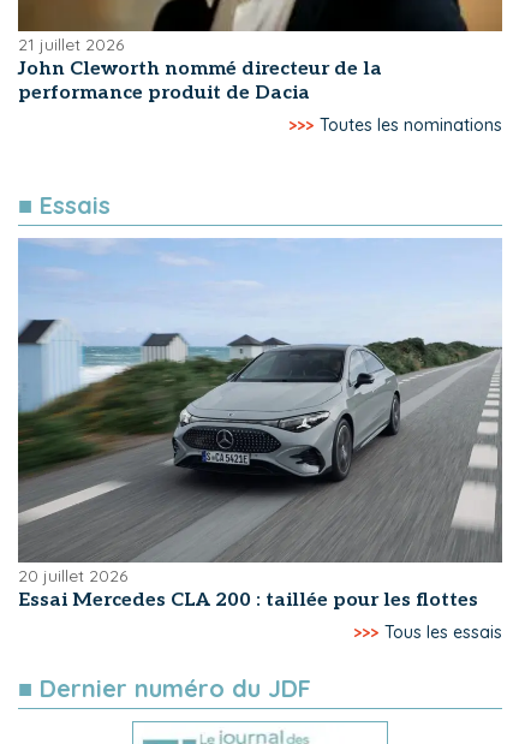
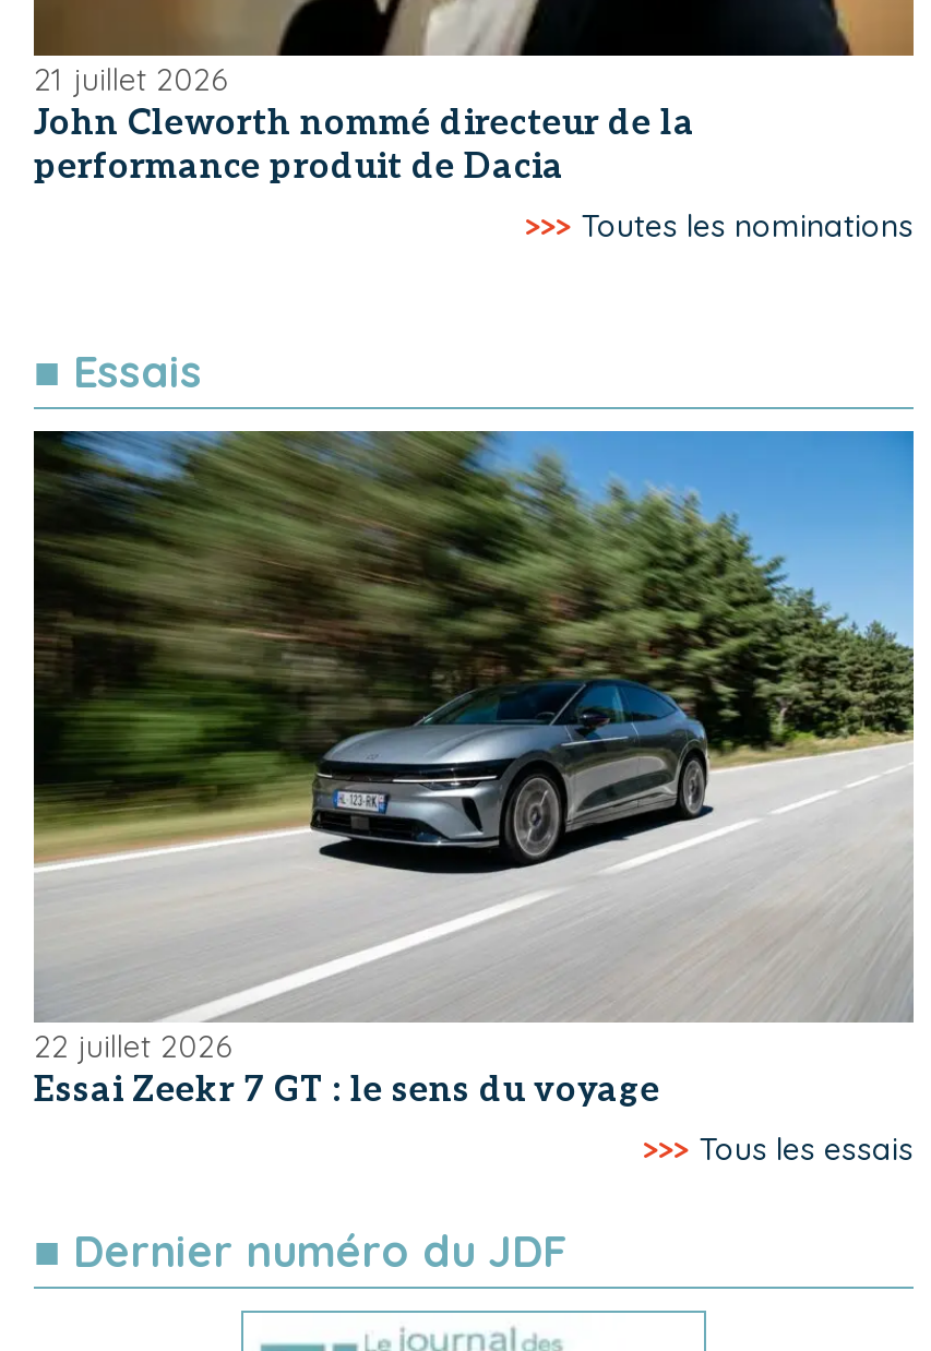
[17,237,502,587] [image] | 20 juillet 2026 -> [32,428,914,1066] [image] | 22 juillet 2026
[18,589,478,612] Essai Mercedes CLA 200 : taillée pour les flottes -> [34,1070,660,1112] Essai Zeekr 7 GT : le sens du voyage

